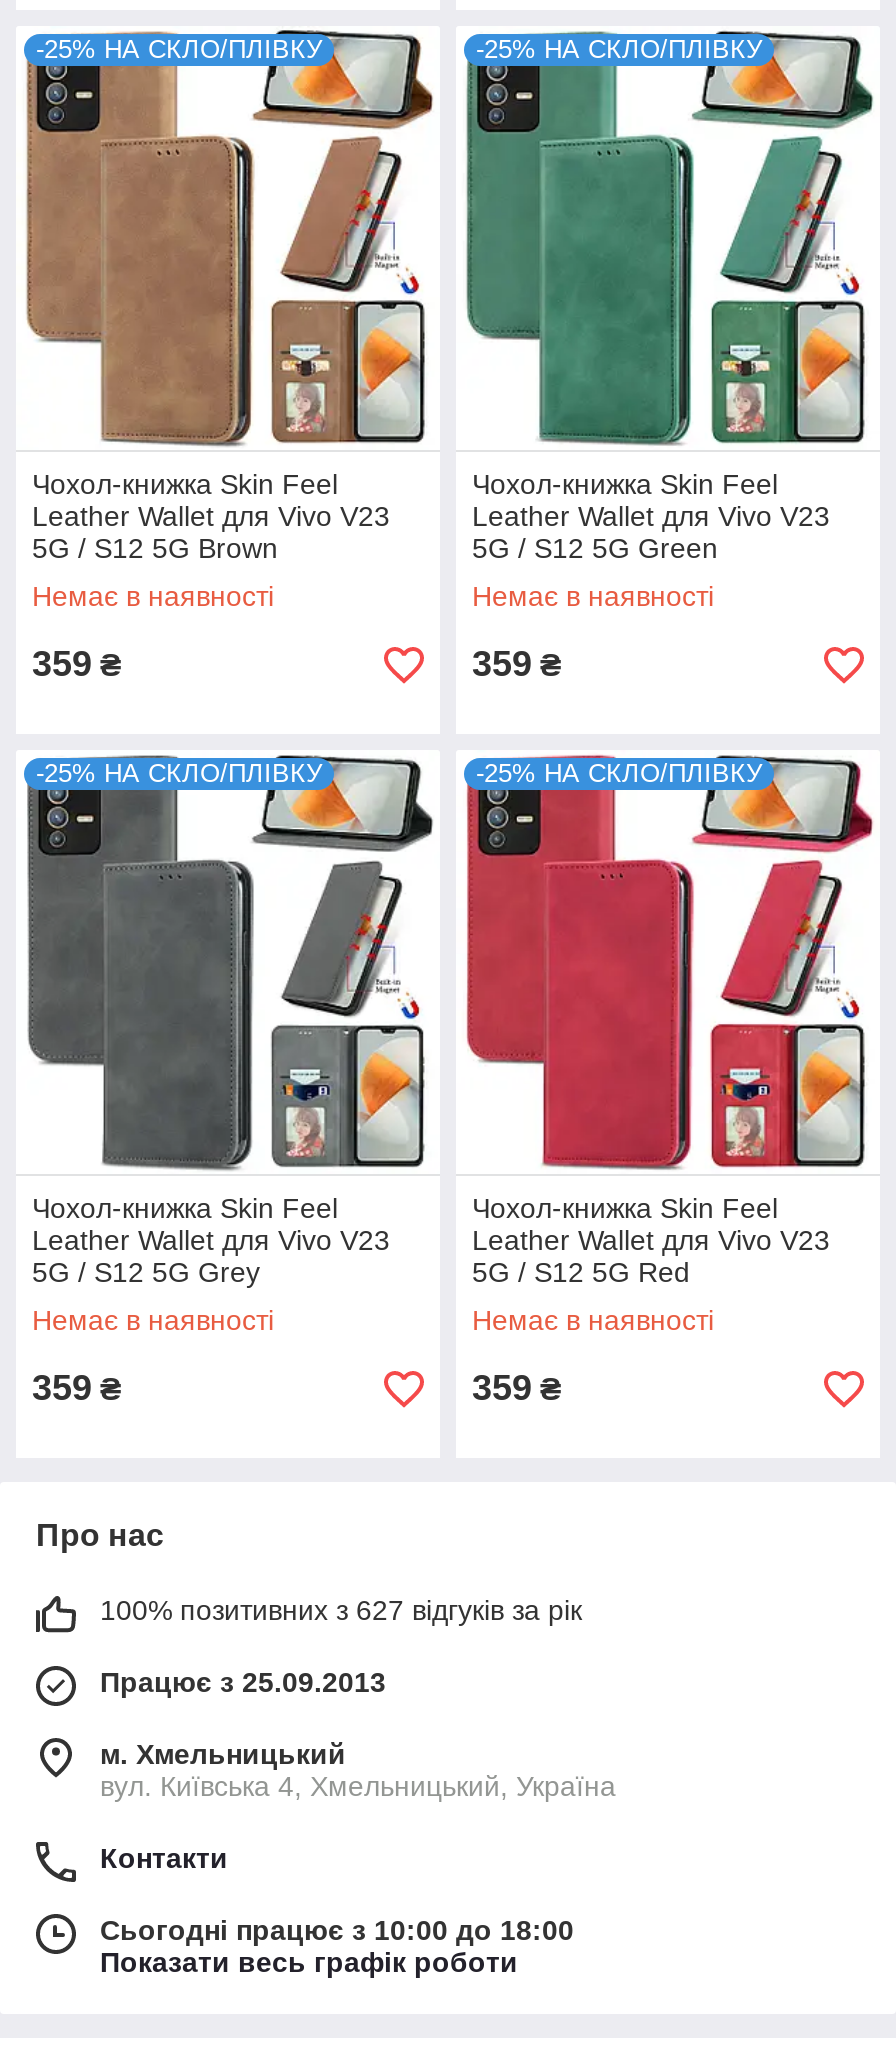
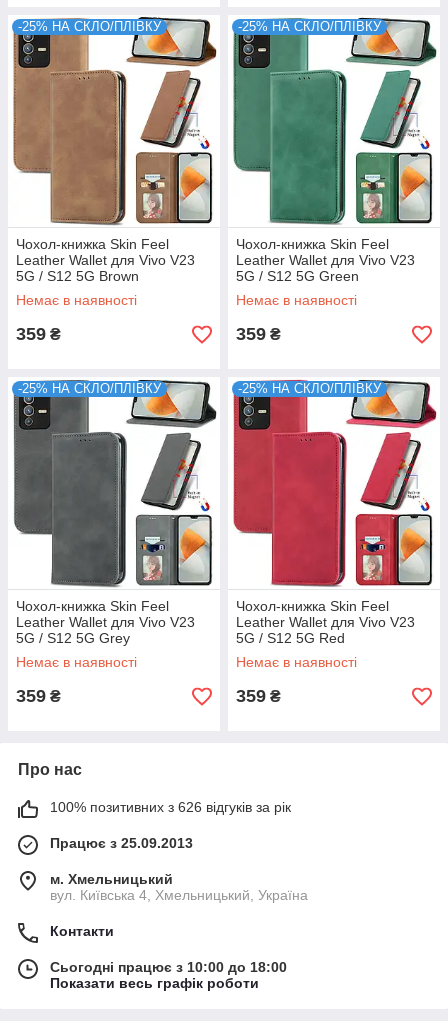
[100,1594,582,1626] 100% позитивних з 627 відгуків за рік -> [50,799,291,815] 100% позитивних з 626 відгуків за рік

